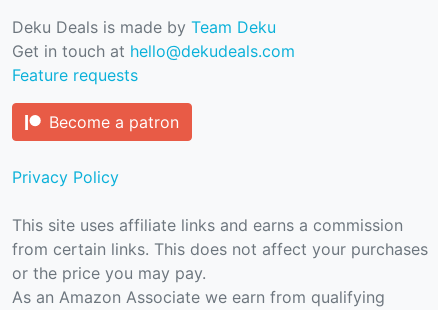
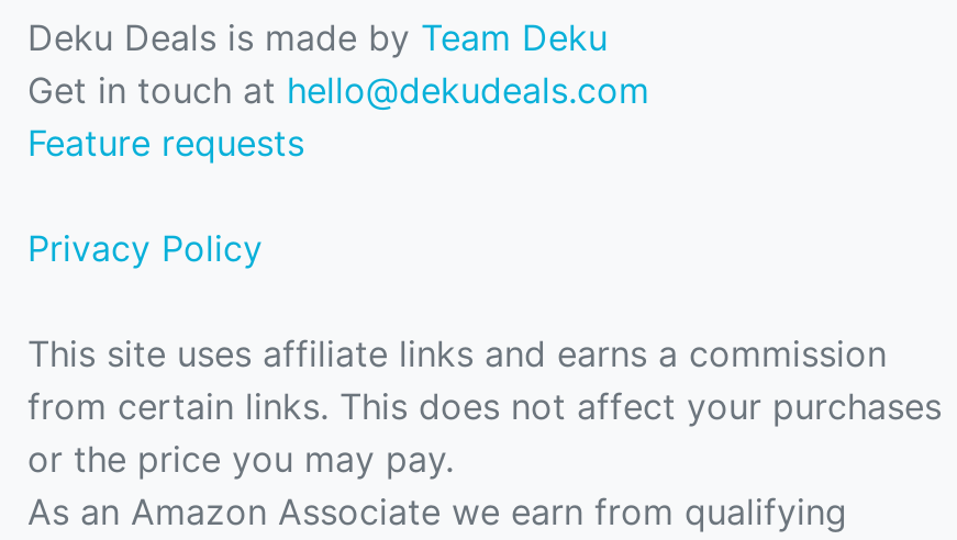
[49,112,179,132] Become a patron -> none

